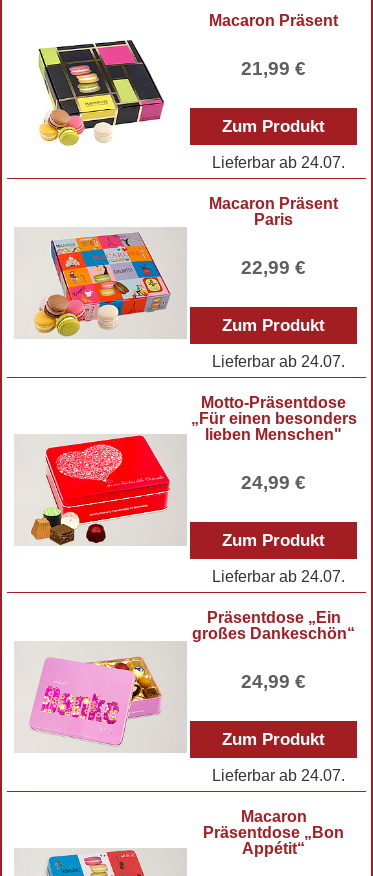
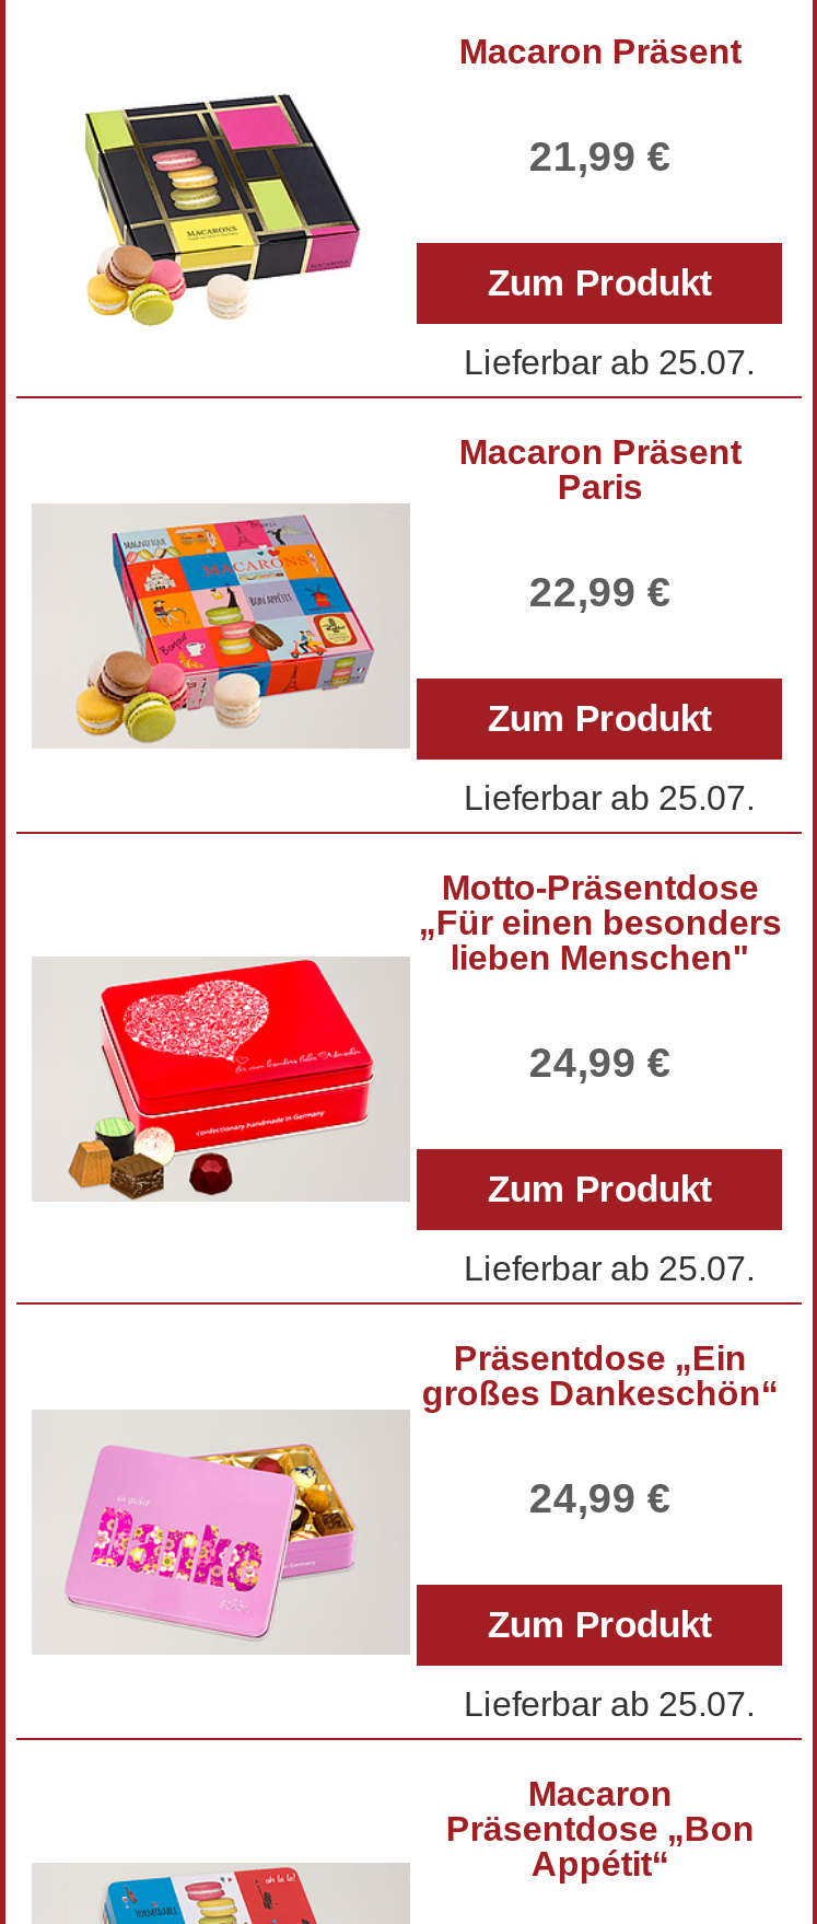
[211,154,344,171] Lieferbar ab 24.07. -> [464,344,755,381] Lieferbar ab 25.07.
[211,353,344,370] Lieferbar ab 24.07. -> [464,779,755,816] Lieferbar ab 25.07.
[211,568,344,585] Lieferbar ab 24.07. -> [464,1250,755,1287] Lieferbar ab 25.07.
[211,767,344,784] Lieferbar ab 24.07. -> [464,1685,755,1723] Lieferbar ab 25.07.

